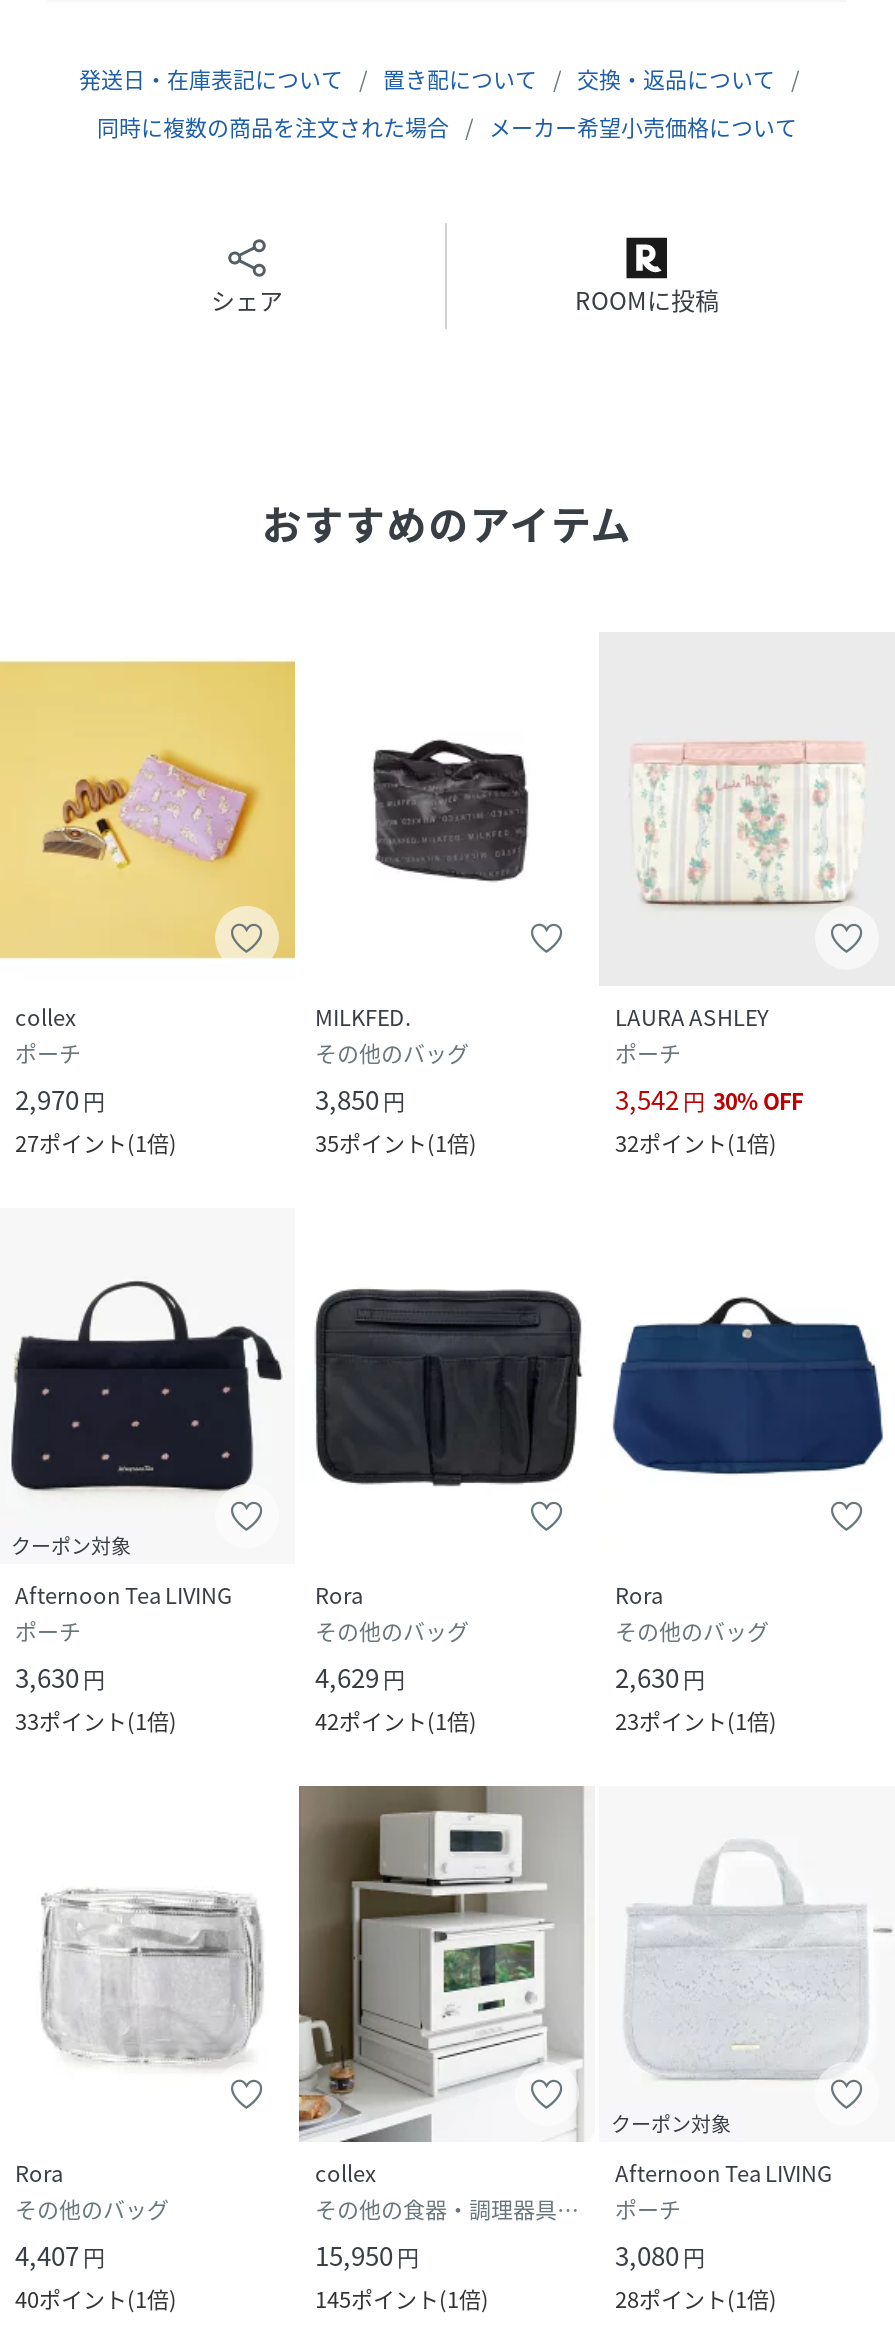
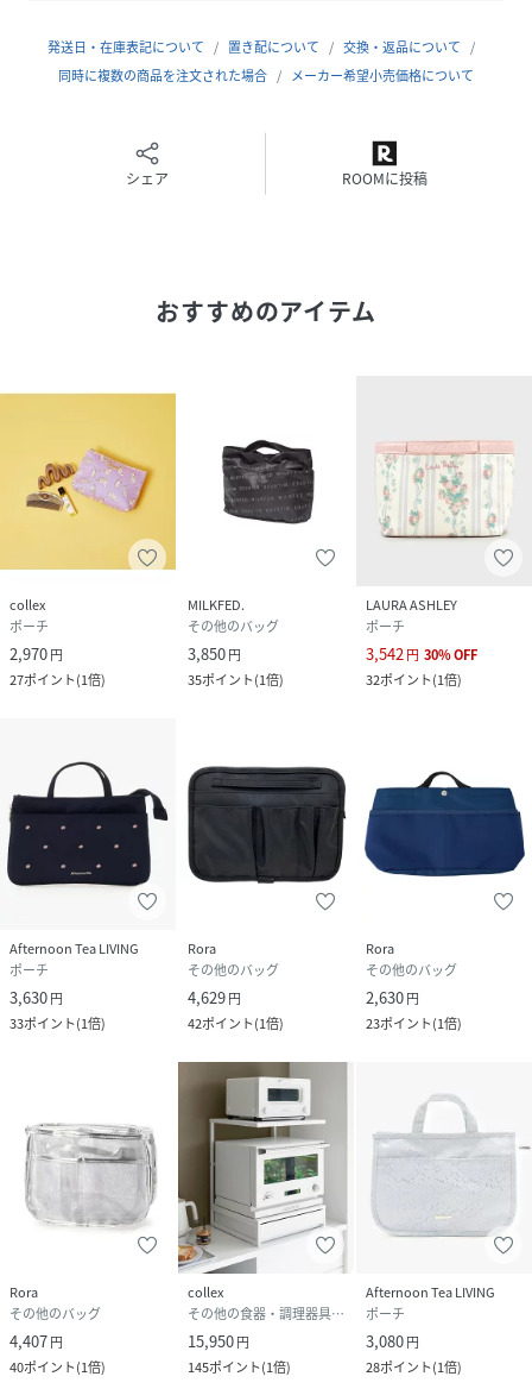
[11,1530,131,1560] クーポン対象 -> none
[611,2107,731,2137] クーポン対象 -> none

